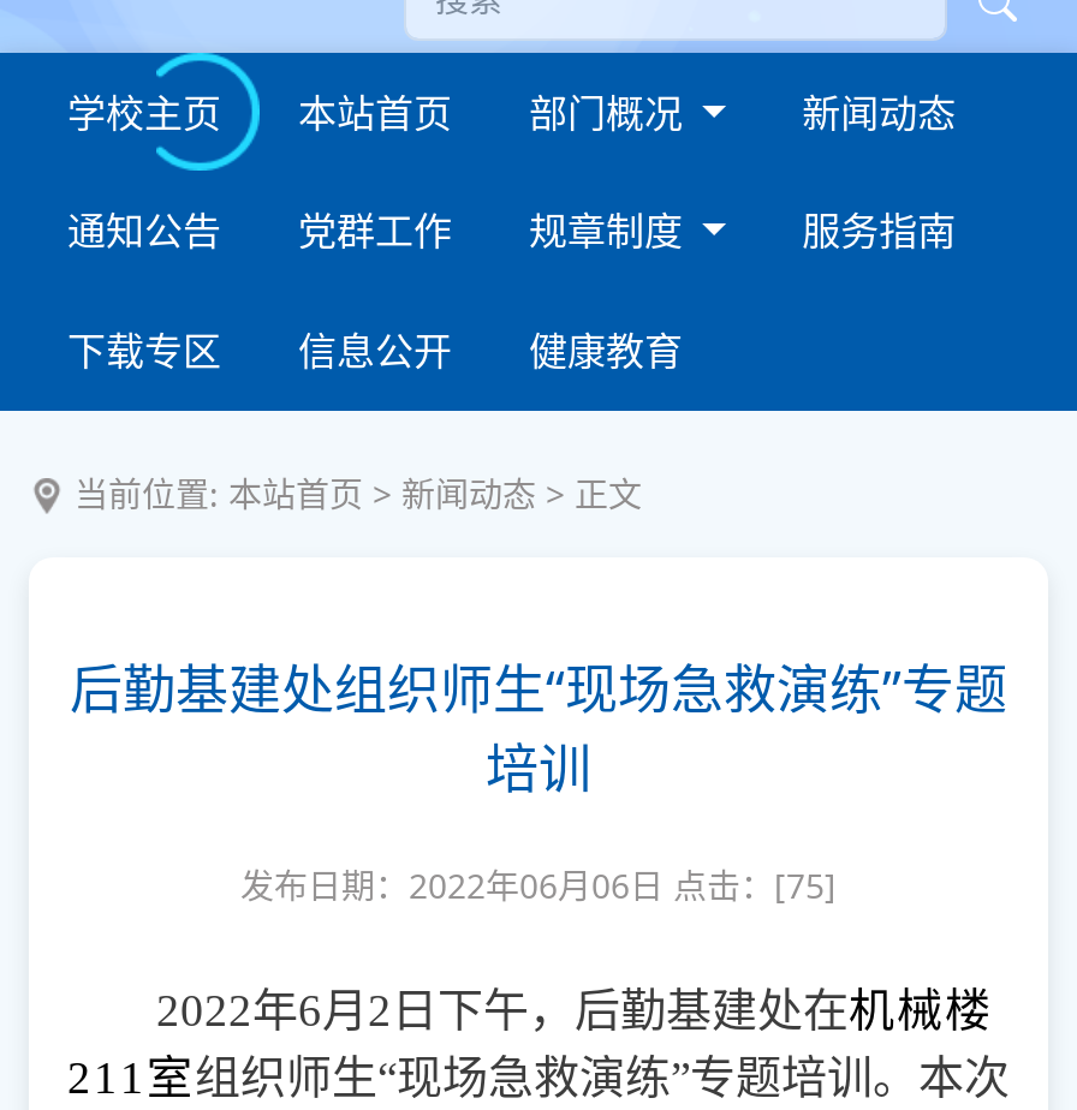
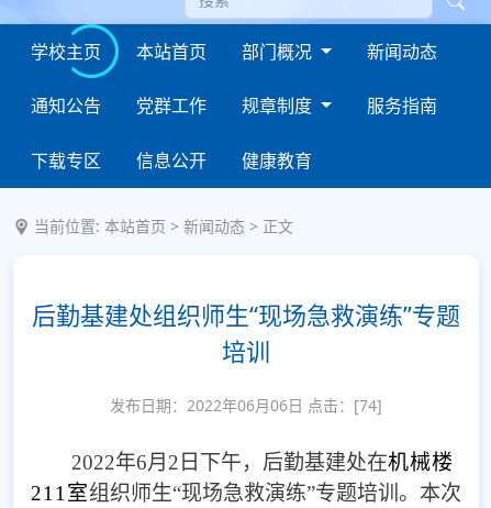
[240,862,837,907] 发布日期：2022年06月06日 点击：[75] -> [110,394,382,415] 发布日期：2022年06月06日 点击：[74]

